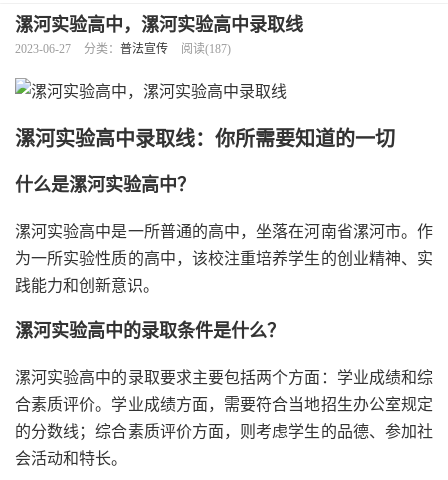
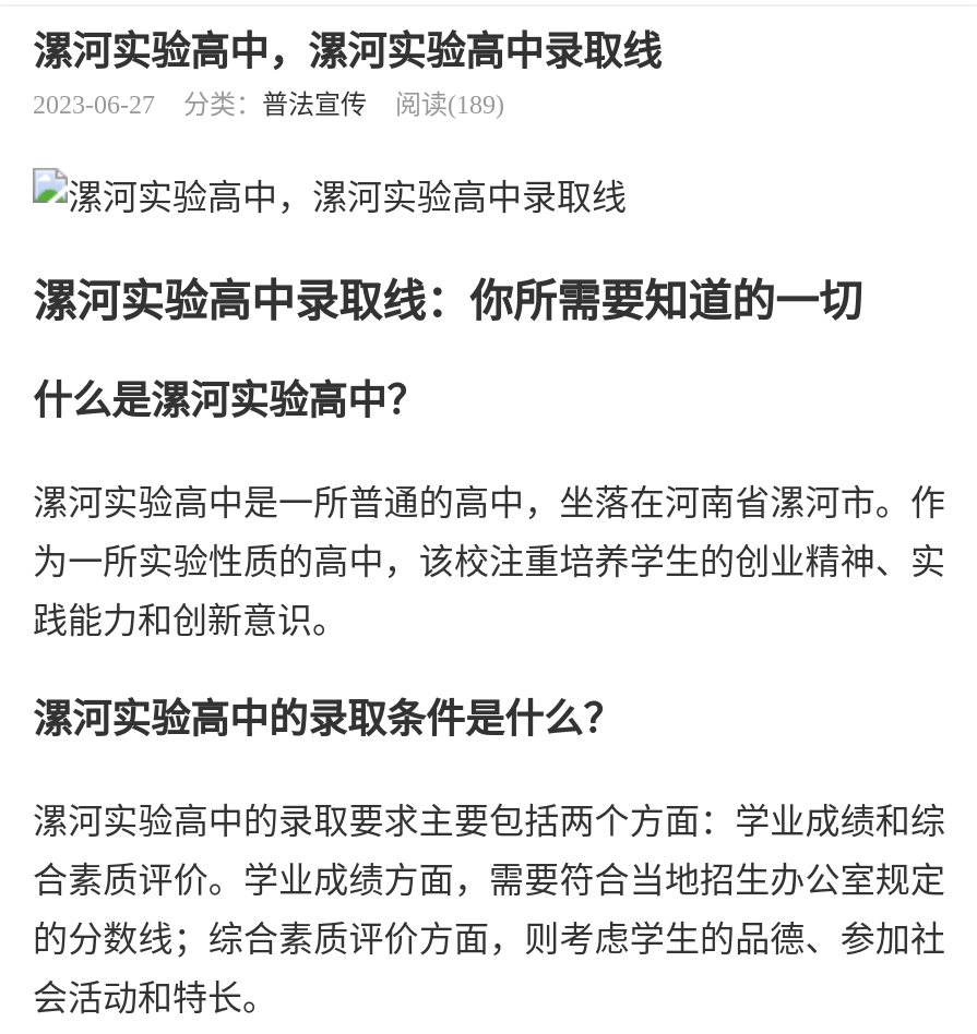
[15,42,231,56] 2023-06-27 分类：普法宣传 阅读(187) -> [33,89,504,120] 2023-06-27 分类：普法宣传 阅读(189)

